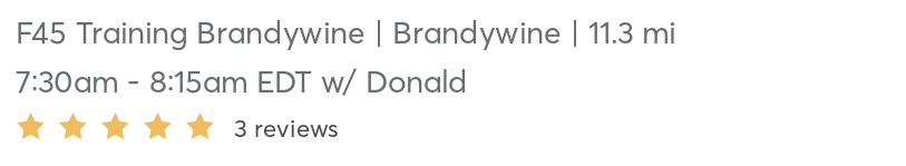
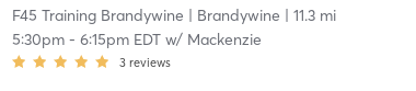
[16,61,468,101] 7:30am - 8:15am EDT w/ Donald -> [11,30,261,50] 5:30pm - 6:15pm EDT w/ Mackenzie

